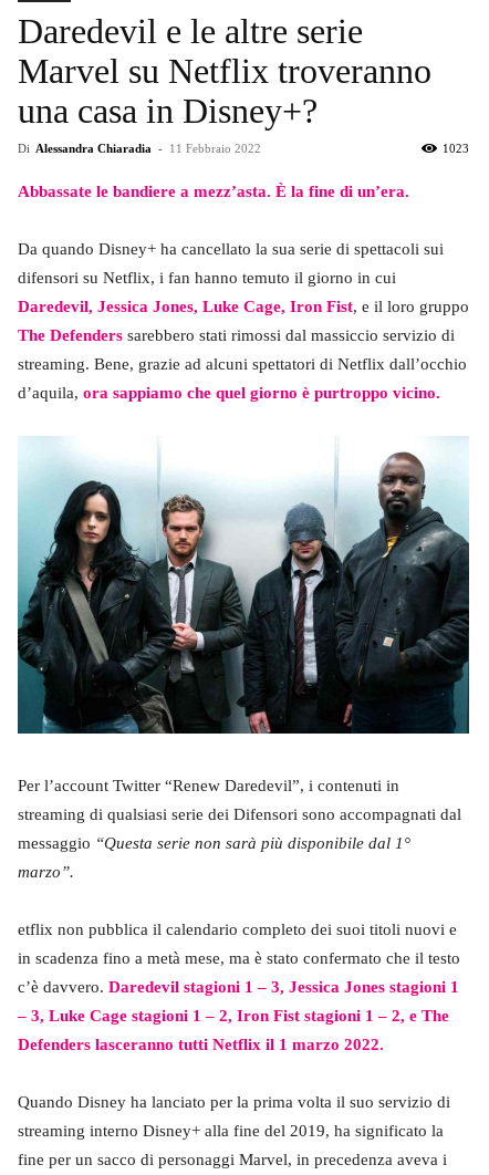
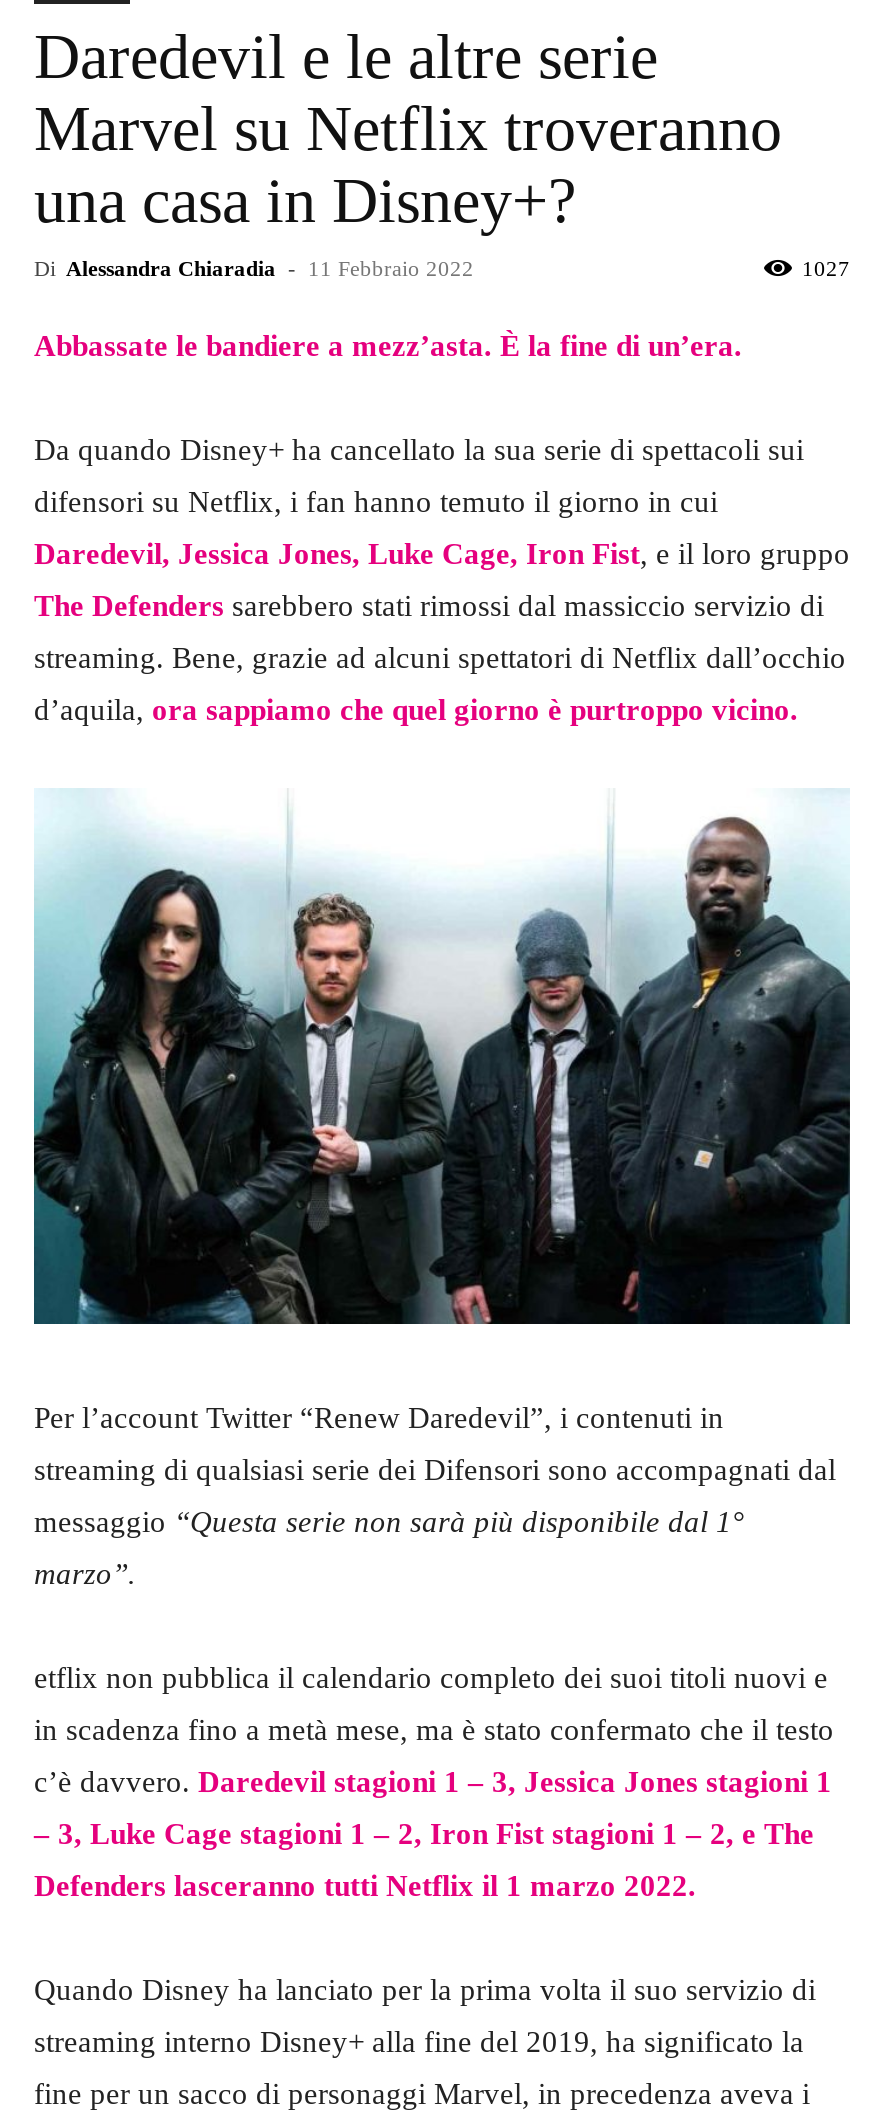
[443,142,469,155] 1023 -> [802,256,850,280] 1027

